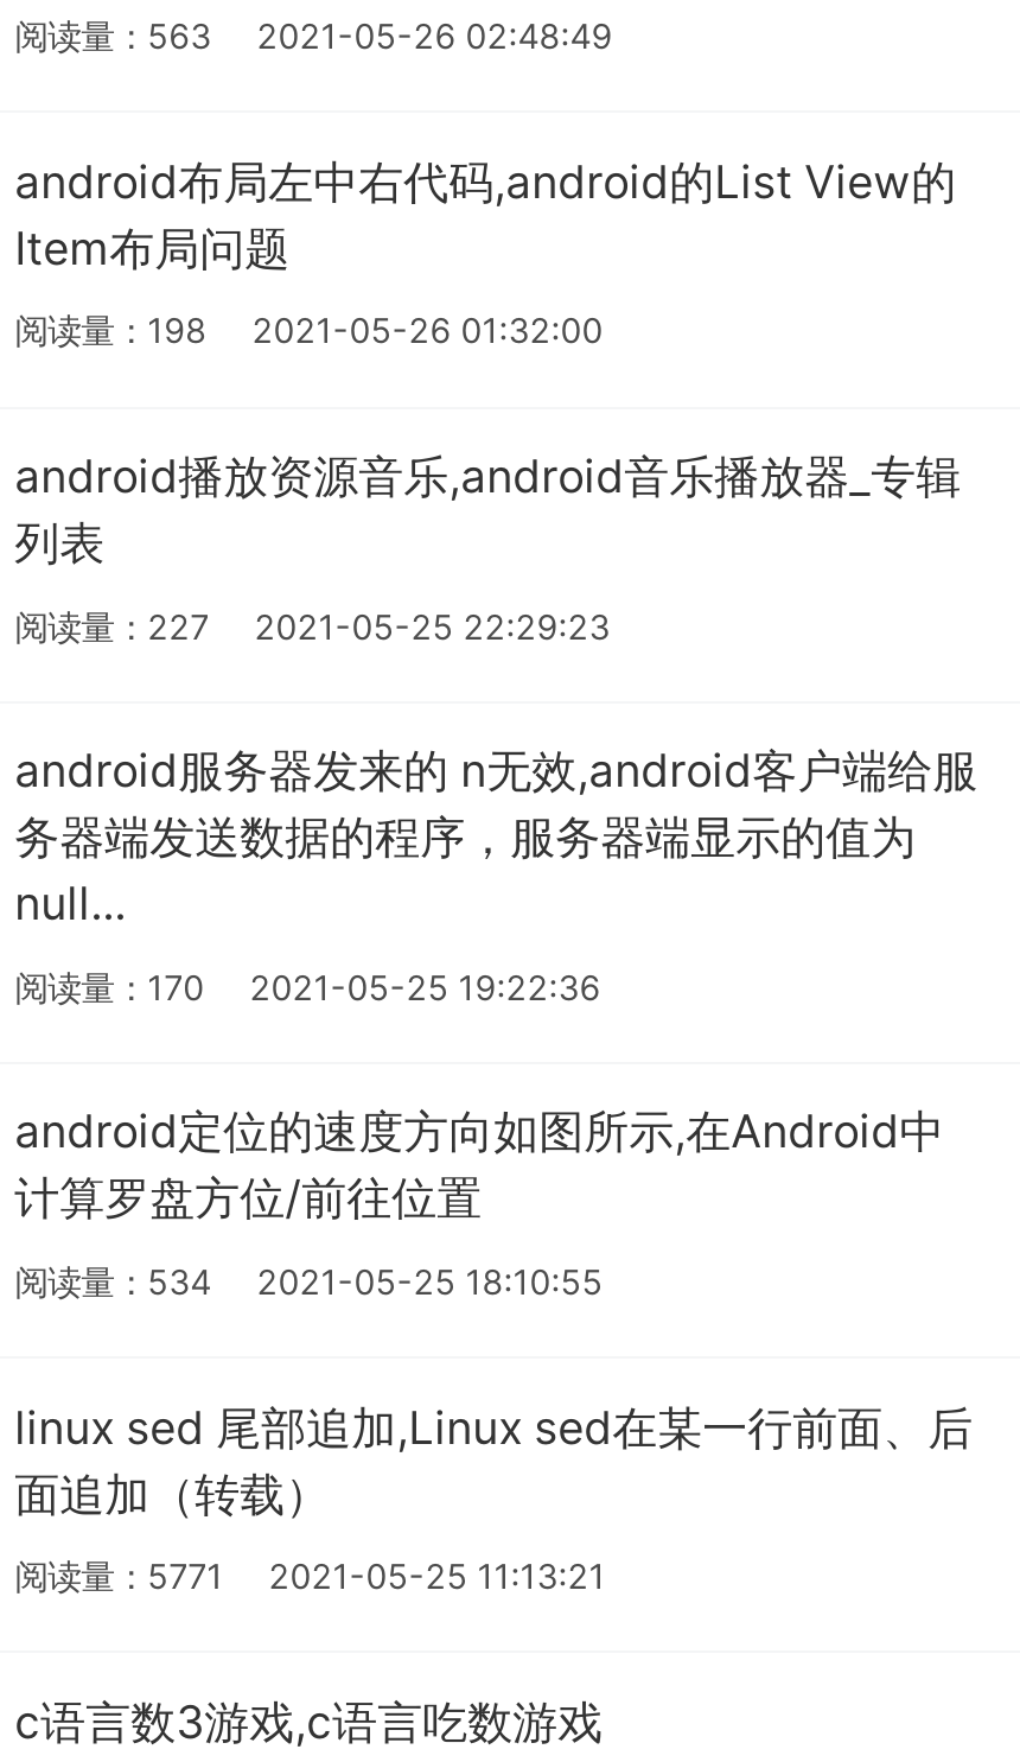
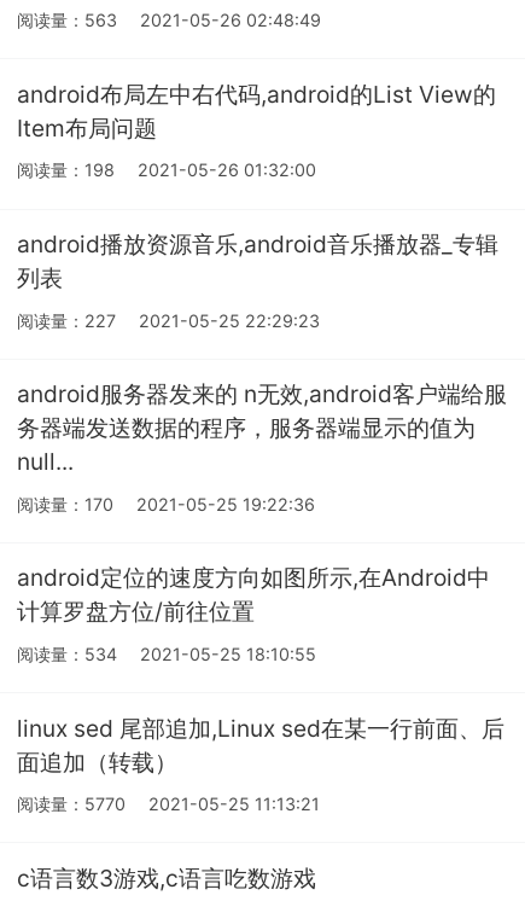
[14,1556,605,1596] 阅读量：5771 2021-05-25 11:13:21 -> [17,794,320,814] 阅读量：5770 2021-05-25 11:13:21

